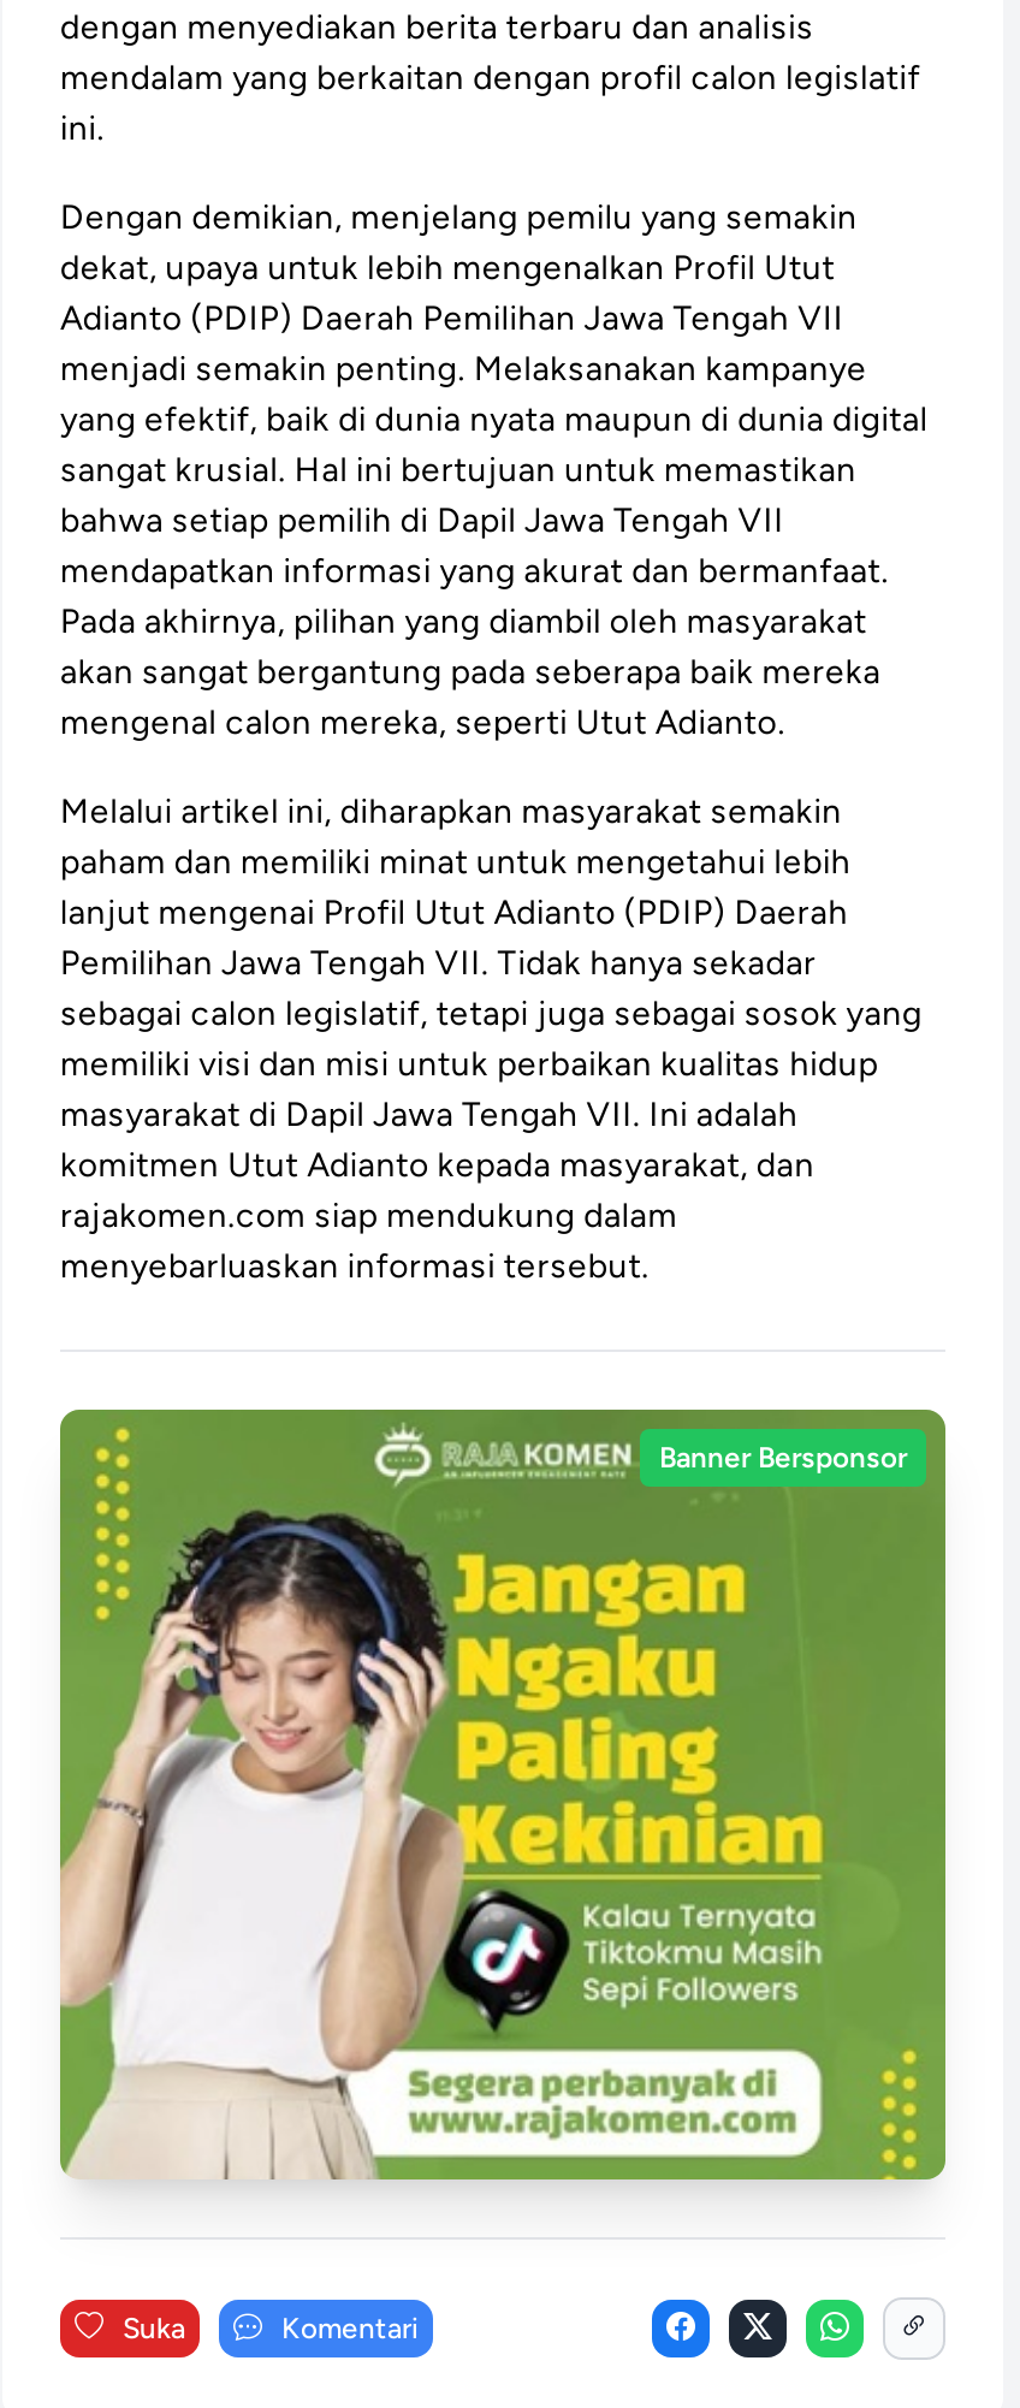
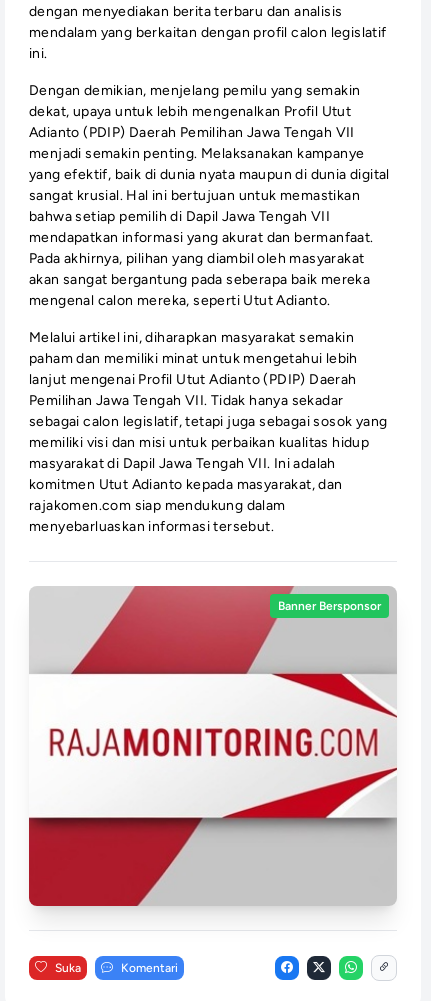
[58,1407,948,2182] [image] -> [28,585,397,907] [image]

